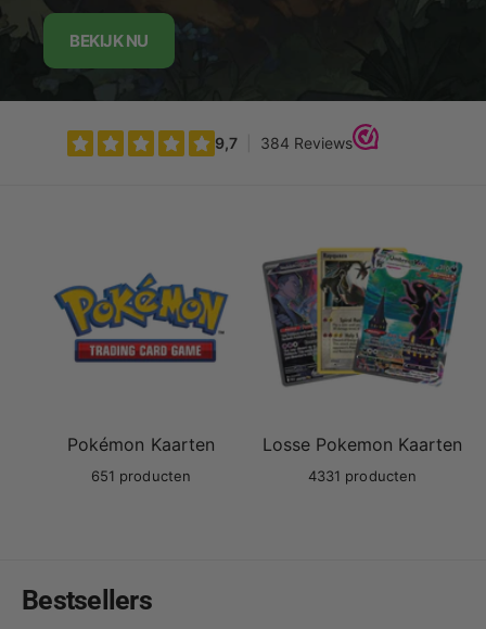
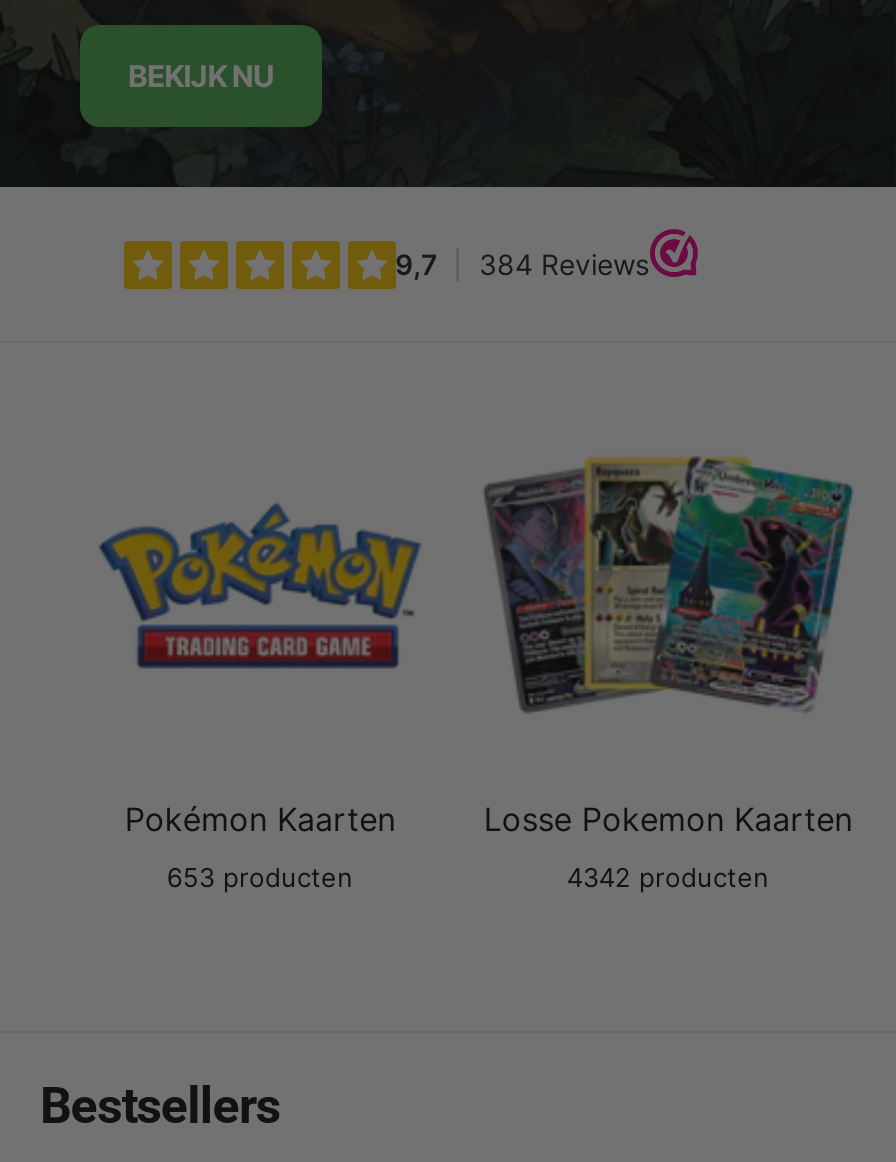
[92,468,190,485] 651 producten -> [167,861,353,893] 653 producten
[309,468,416,485] 4331 producten -> [567,861,769,893] 4342 producten

